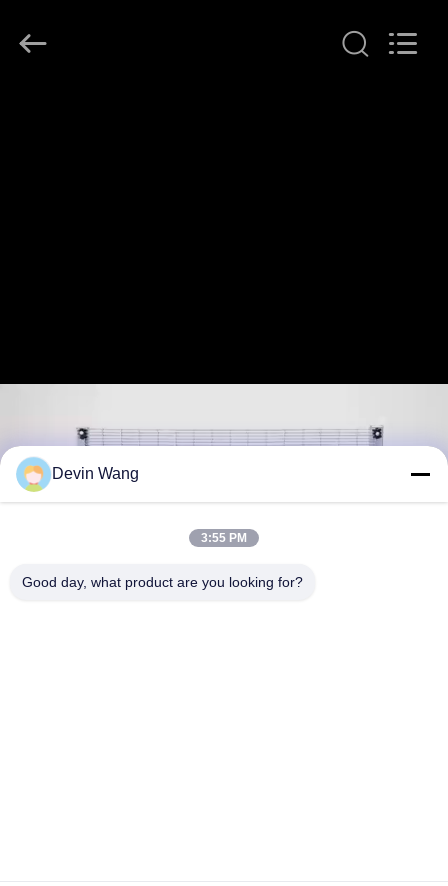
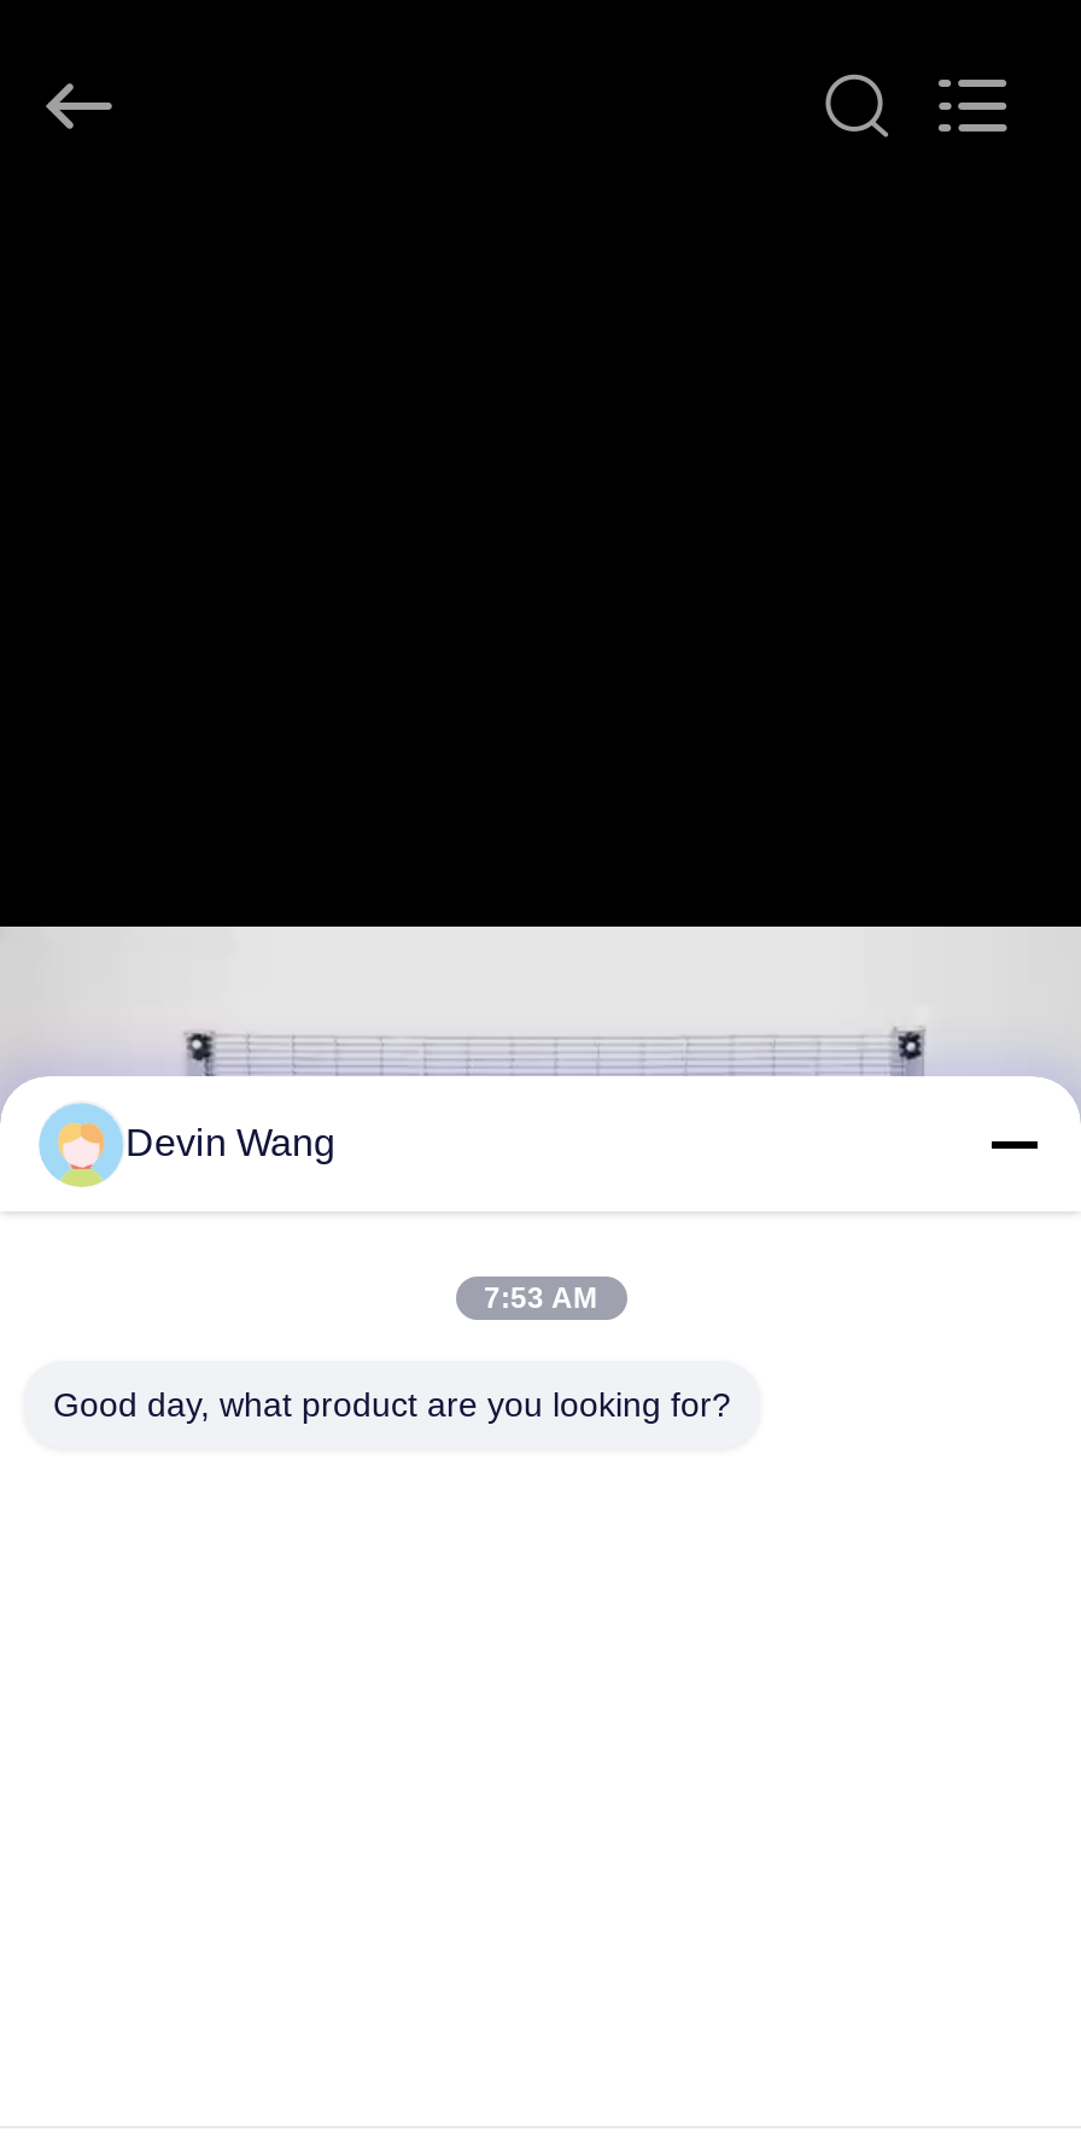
[201,531,247,545] 3:55 PM -> [484,1281,597,1315] 7:53 AM

